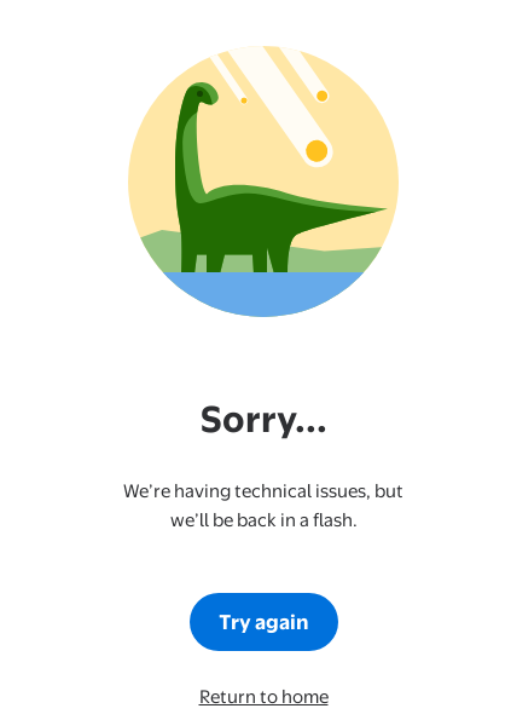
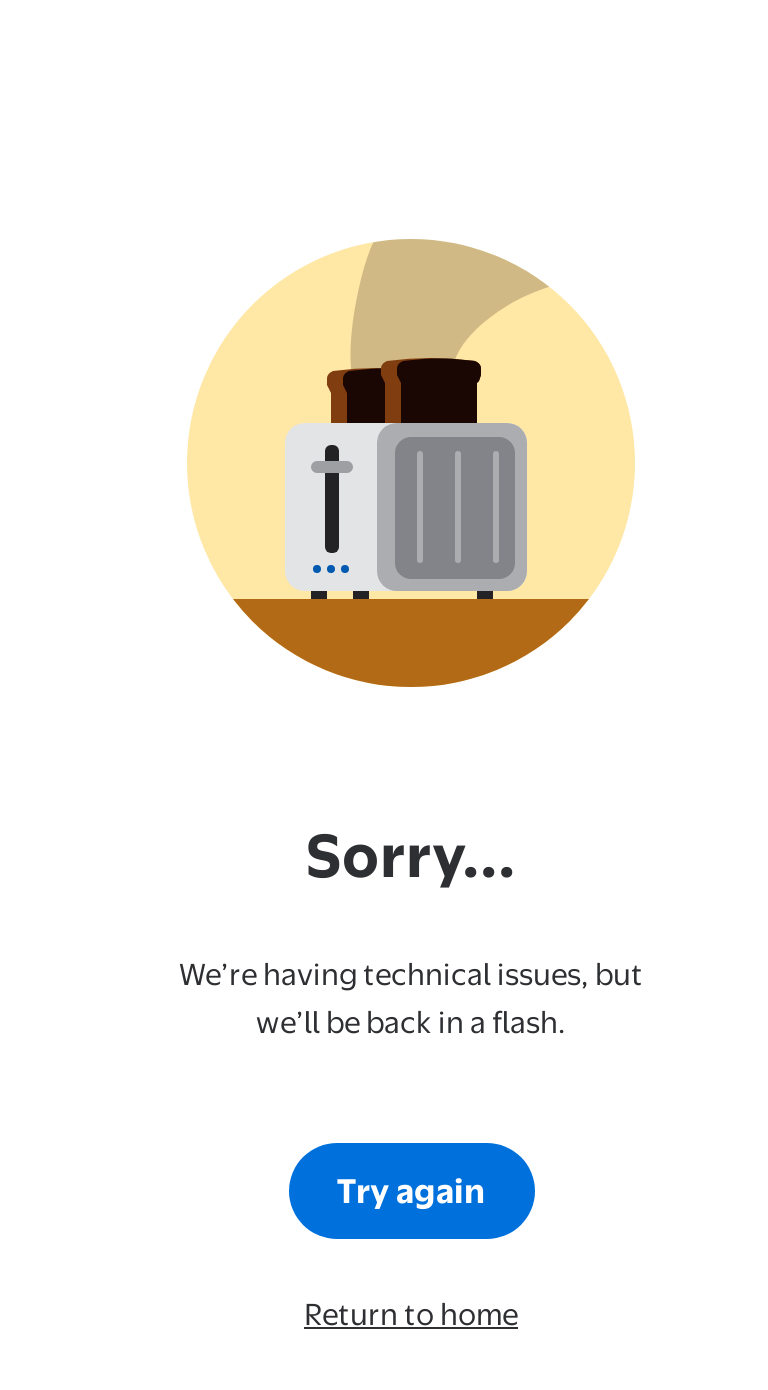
[140,47,387,318] [image] -> [209,239,609,689] [image]

